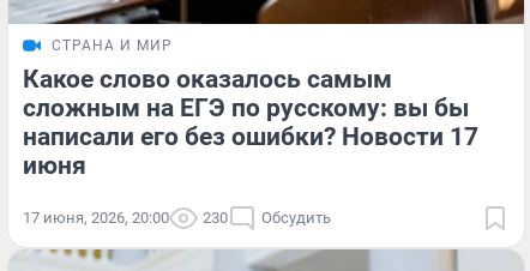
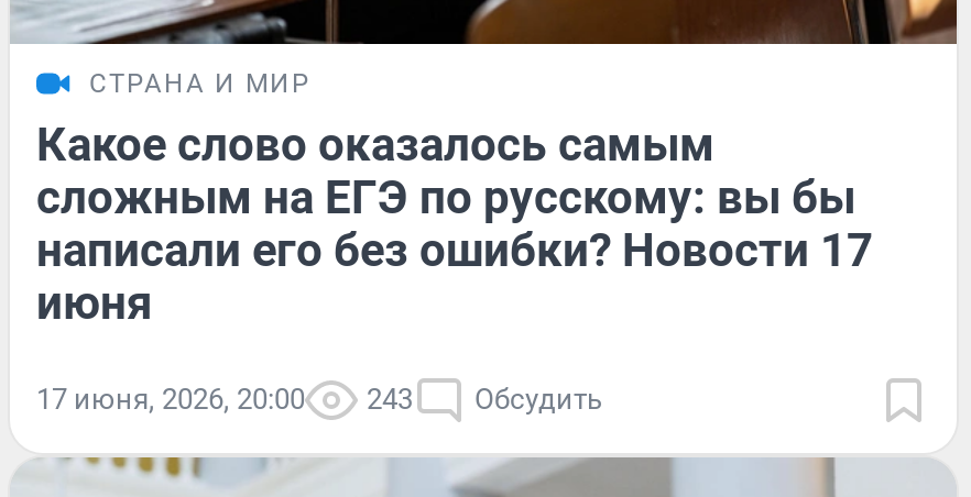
[23,208,331,226] 17 июня, 2026, 20:00 230 Обсудить -> [36,382,602,415] 17 июня, 2026, 20:00 243 Обсудить

